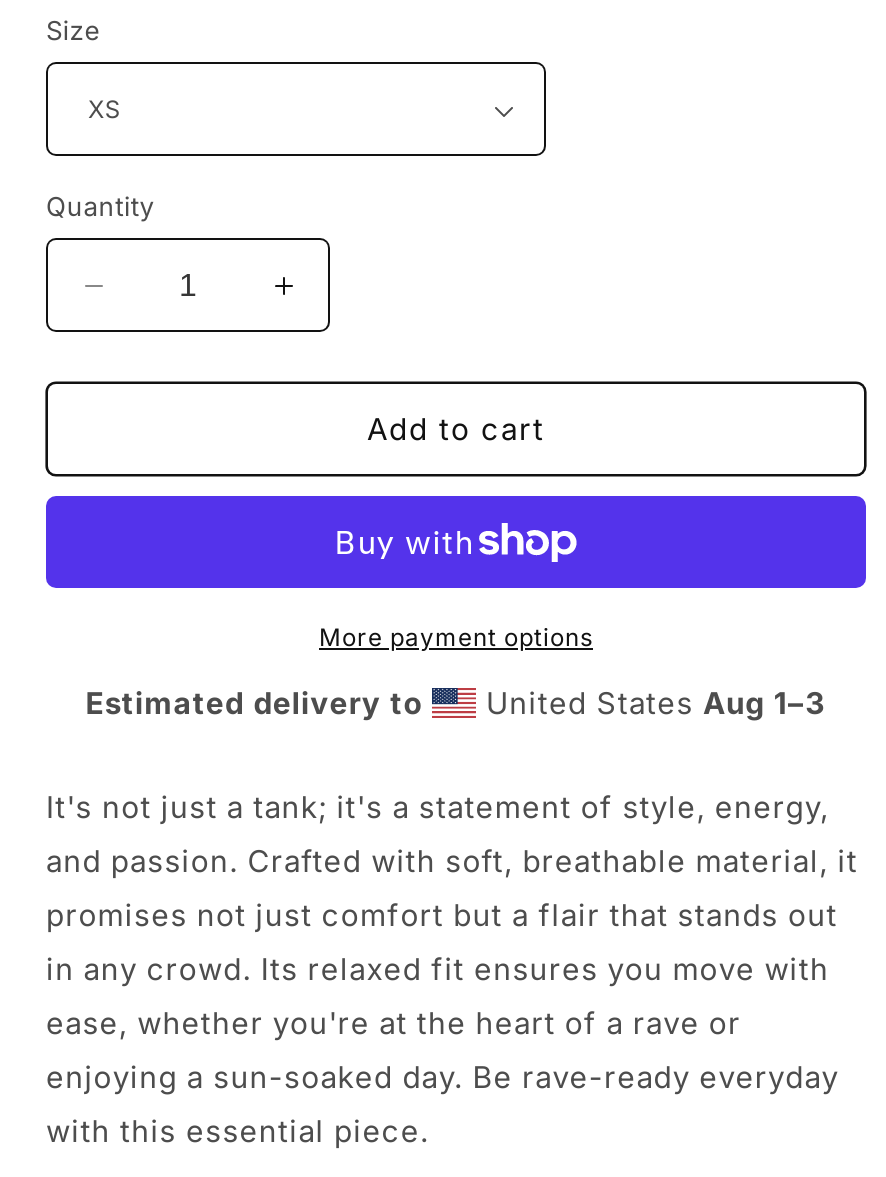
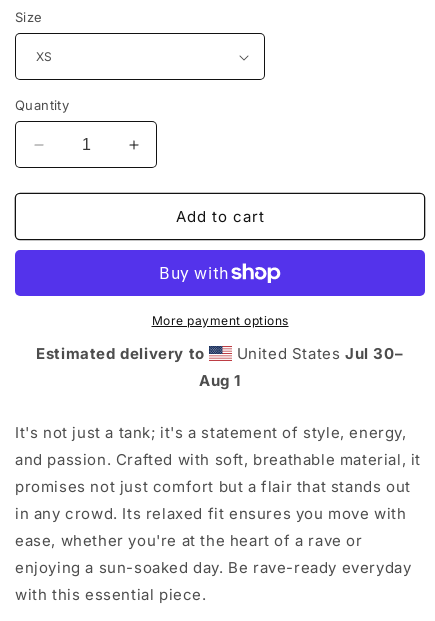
[477,684,827,722] United States Aug 1–3 -> [199,344,404,390] United States Jul 30– | Aug 1

